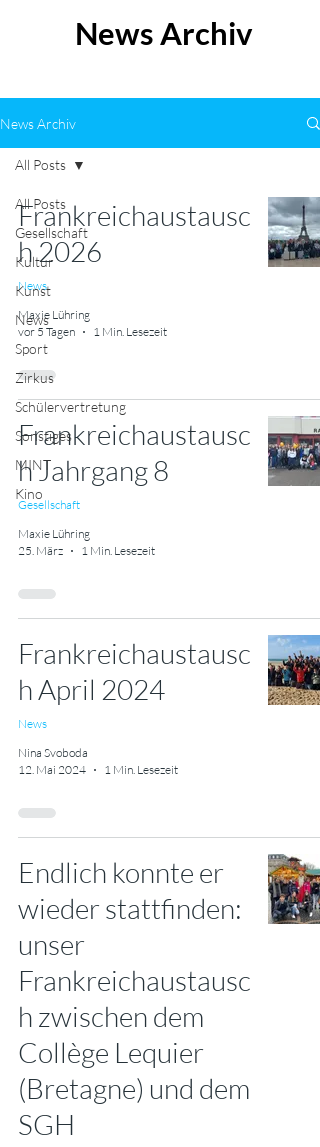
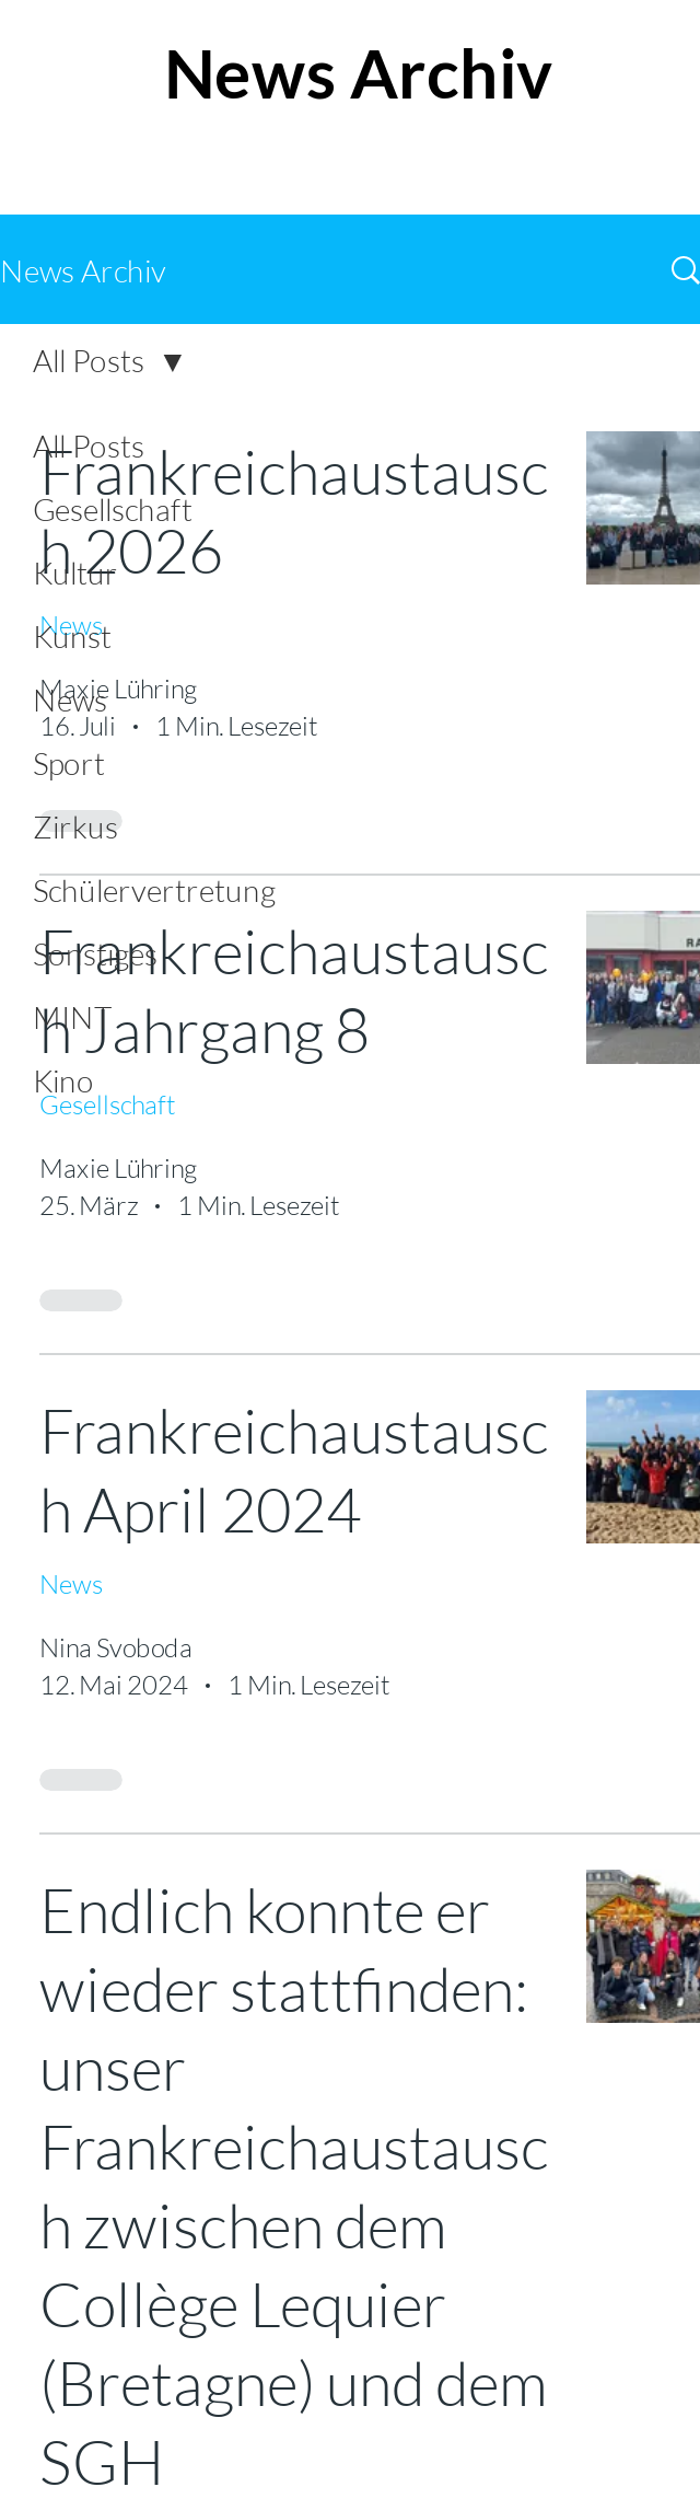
[18,324,167,339] vor 5 Tagen 1 Min. Lesezeit -> [39,709,317,742] 16. Juli 1 Min. Lesezeit

